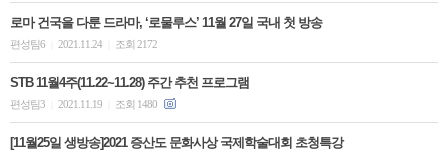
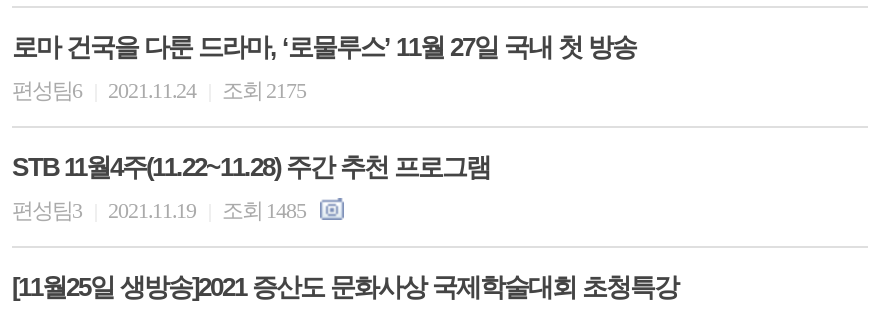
[10,38,157,50] 편성팀6 2021.11.24 조회 2172 -> [12,78,306,102] 편성팀6 2021.11.24 조회 2175
[10,98,159,110] 편성팀3 2021.11.19 조회 1480 -> [12,198,310,222] 편성팀3 2021.11.19 조회 1485

